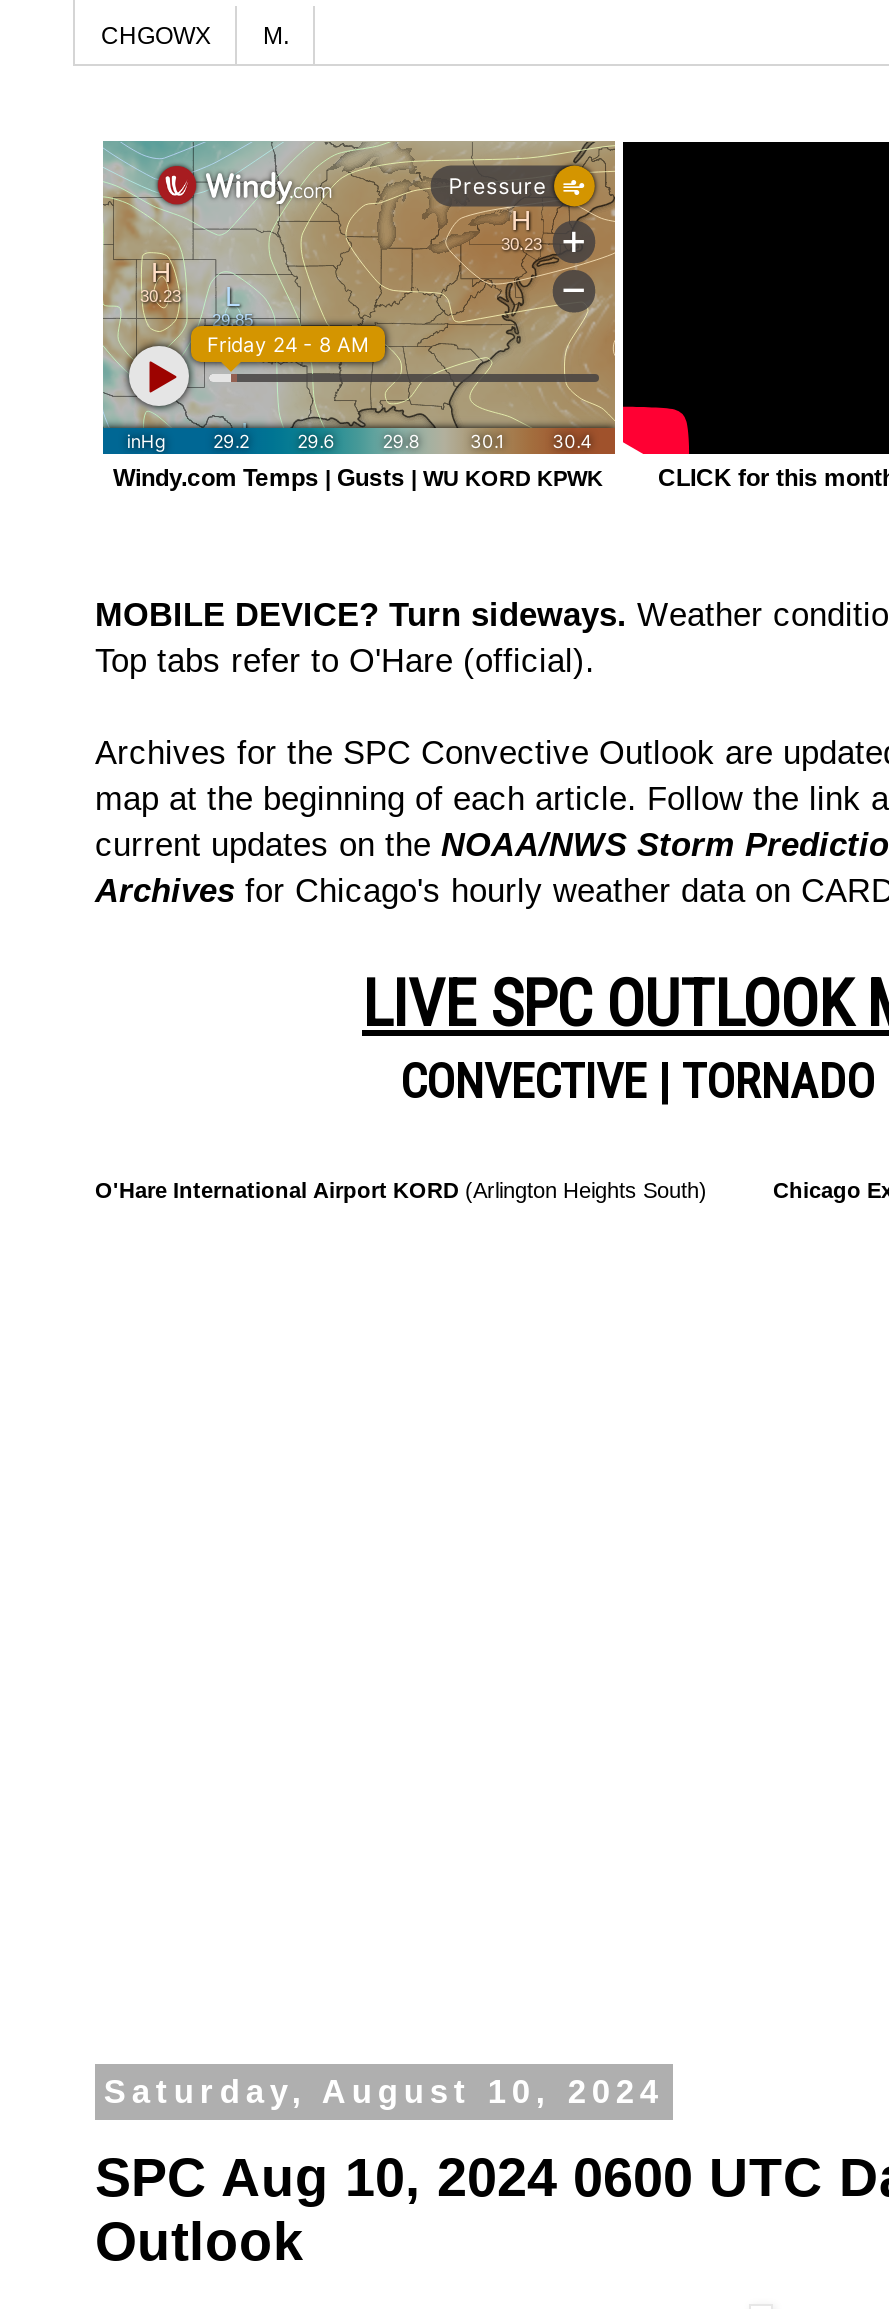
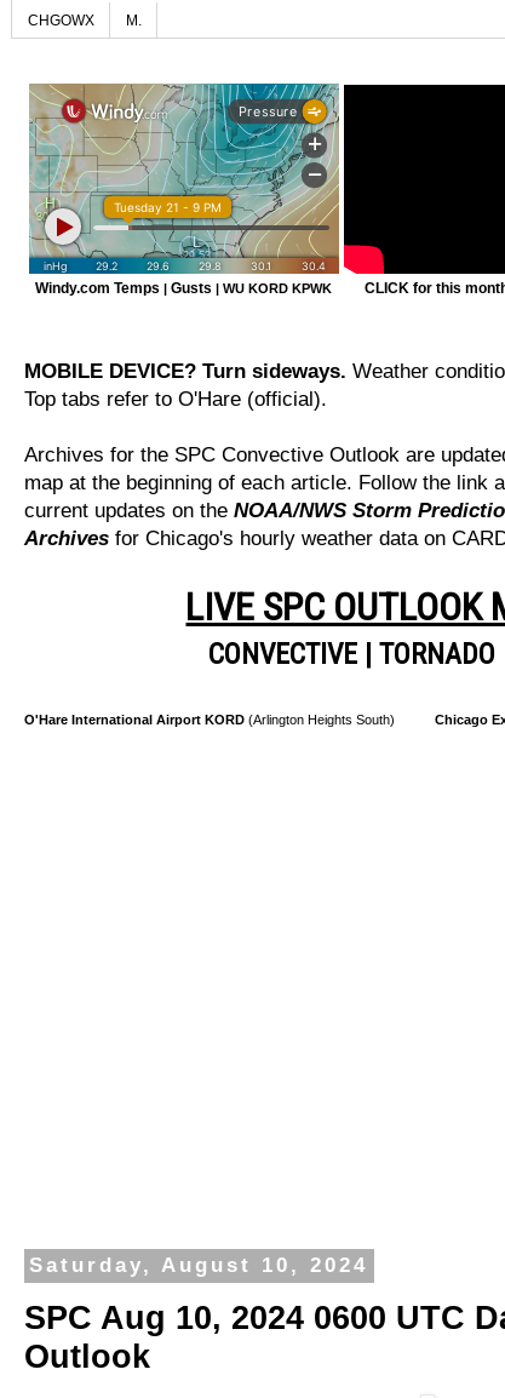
[103,140,615,428] [image] -> [29,82,339,258] [image]

